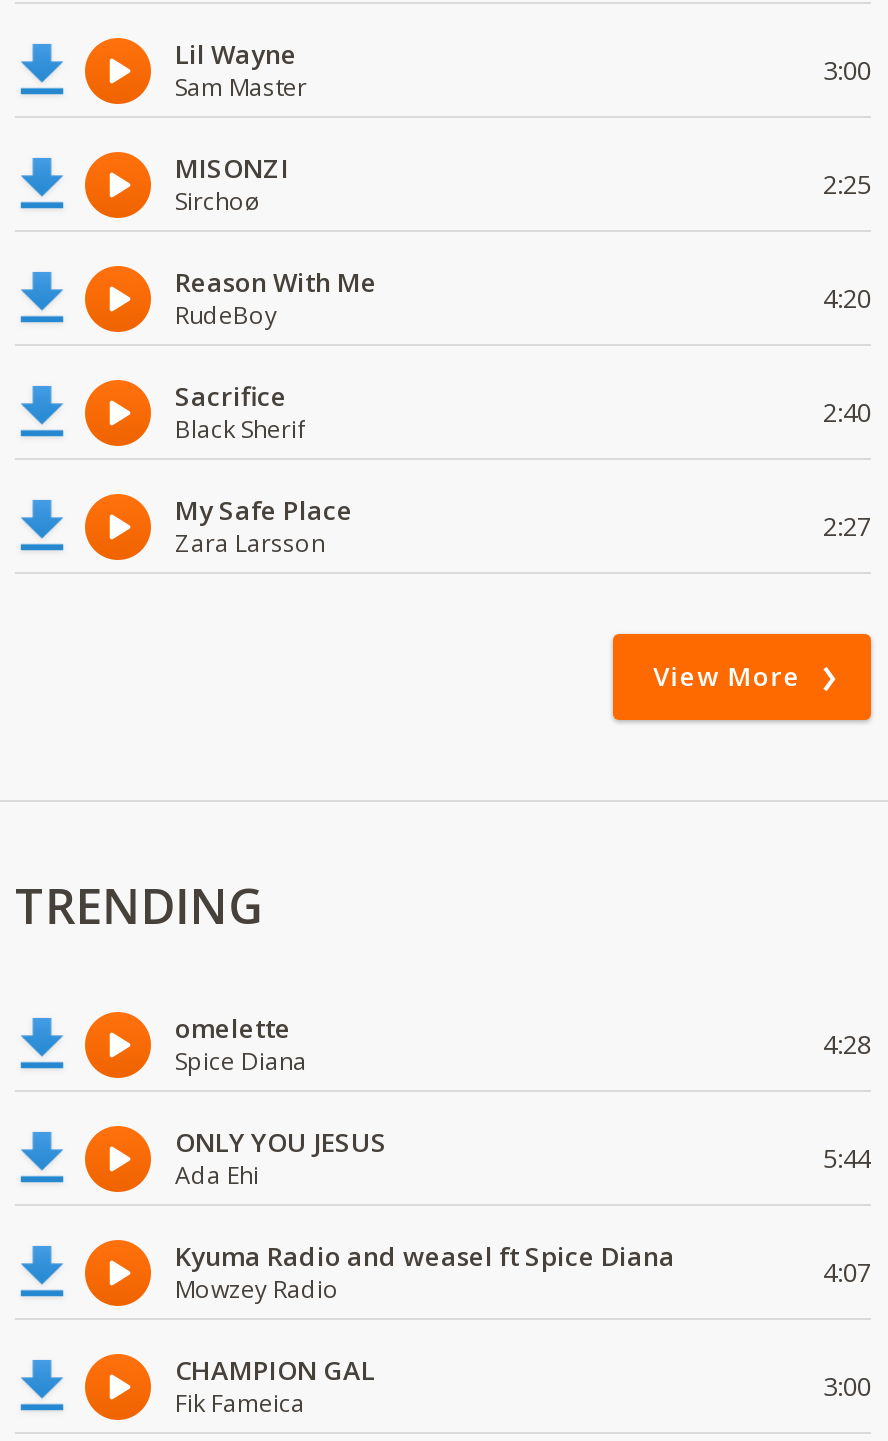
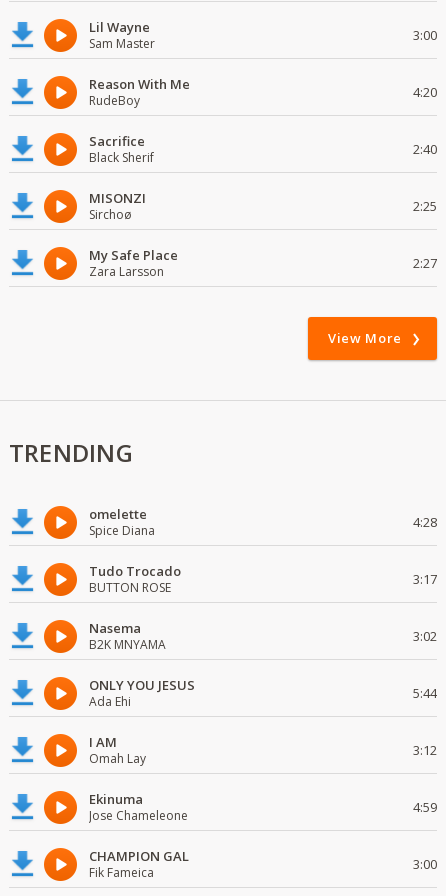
moved [175,150,871,218] -> [89,189,437,223]: MISONZI | Sirchoø | 2:25
moved [175,264,871,446] -> [89,75,437,166]: Reason With Me | RudeBoy | 4:20 | Sacrifice | Black Sherif | 2:40
none -> [89,562,437,653] Tudo Trocado | BUTTON ROSE | 3:17 | Nasema | B2K MNYAMA | 3:02
[175,1238,871,1306] Kyuma Radio and weasel ft Spice Diana | Mowzey Radio | 4:07 -> [89,733,437,824] I AM | Omah Lay | 3:12 | Ekinuma | Jose Chameleone | 4:59

